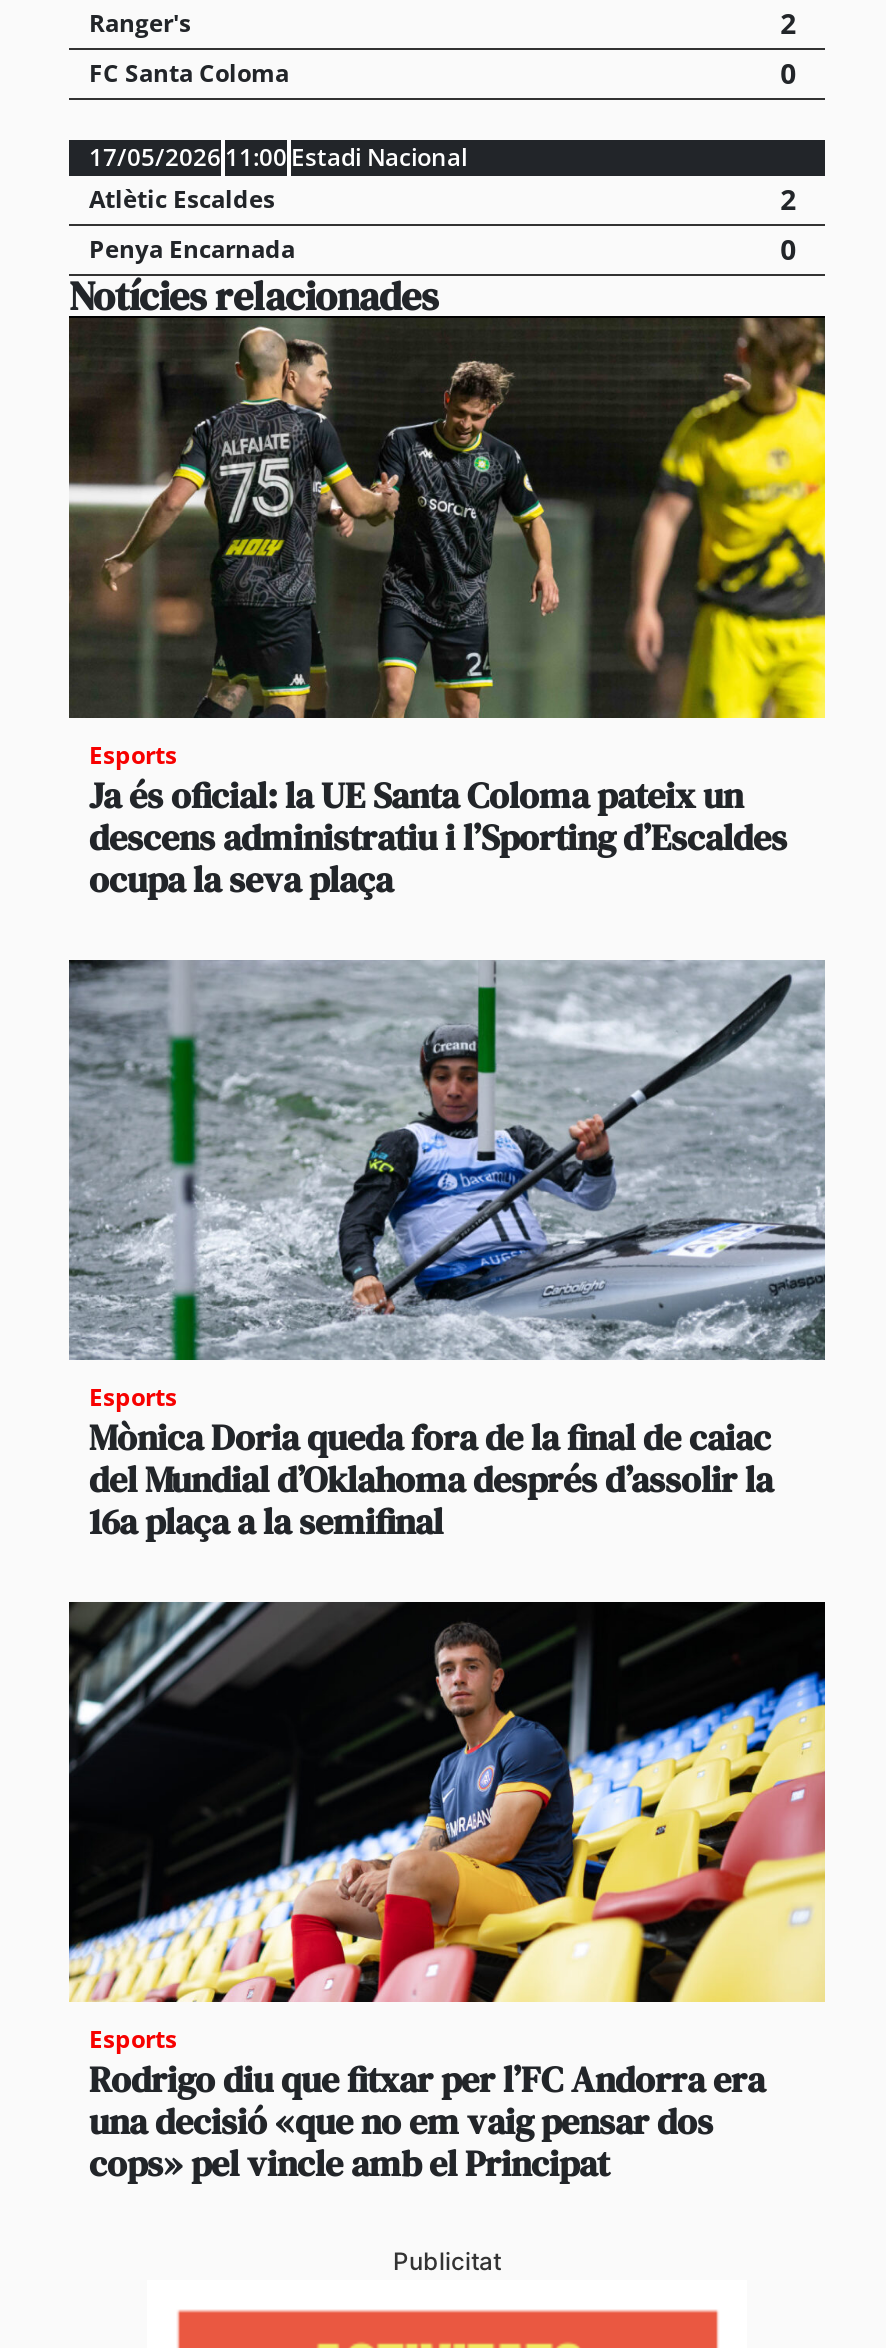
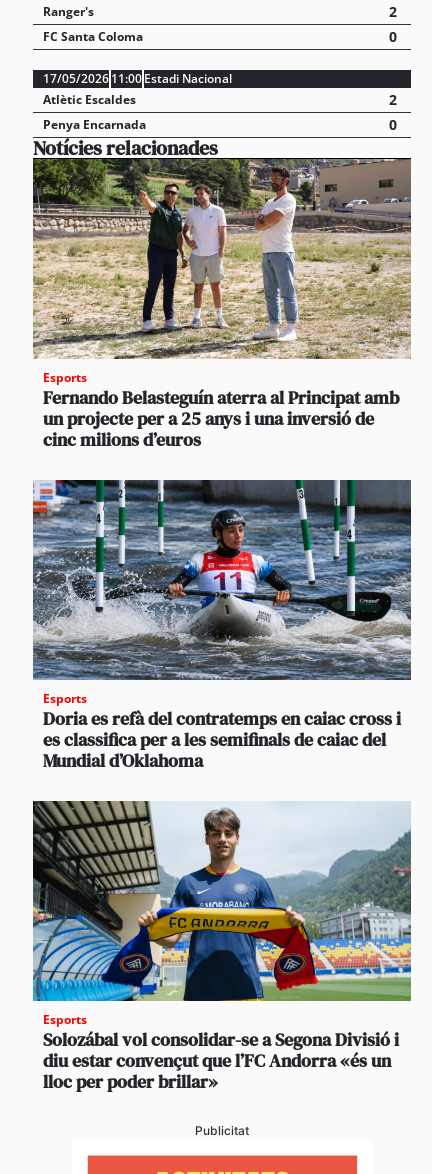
[67,316,827,905] [image] | Ja és oficial: la UE Santa Coloma pateix un | descens administratiu i l’Sporting d’Escaldes | ocupa la seva plaça -> [32,158,412,452] [image] | Fernando Belasteguín aterra al Principat amb | un projecte per a 25 anys i una inversió de | cinc milions d’euros
[67,958,825,1547] [image] | Mònica Doria queda fora de la final de caiac | del Mundial d’Oklahoma després d’assolir la | 16a plaça a la semifinal -> [32,480,412,773] [image] | Doria es refà del contratemps en caiac cross i | es classifica per a les semifinals de caiac del | Mundial d’Oklahoma
[67,1600,827,2189] [image] | Rodrigo diu que fitxar per l’FC Andorra era | una decisió «que no em vaig pensar dos | cops» pel vincle amb el Principat -> [32,801,412,1094] [image] | Solozábal vol consolidar-se a Segona Divisió i | diu estar convençut que l’FC Andorra «és un | lloc per poder brillar»

